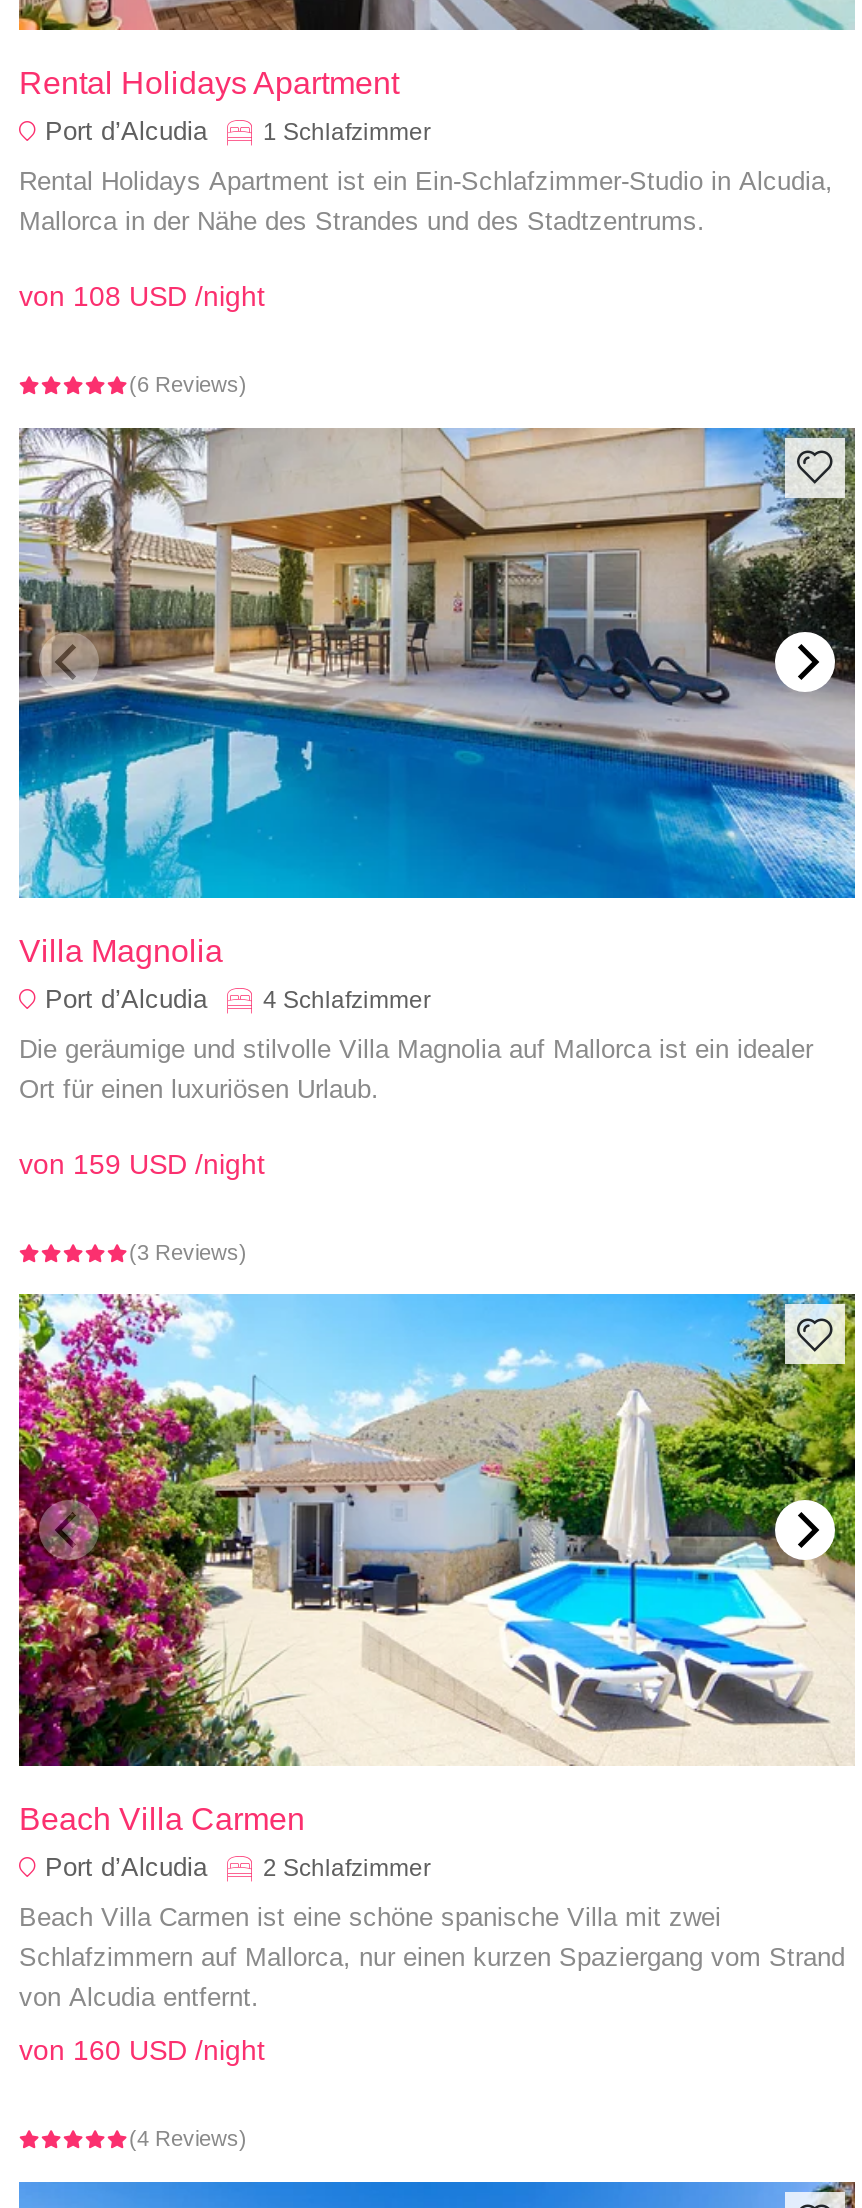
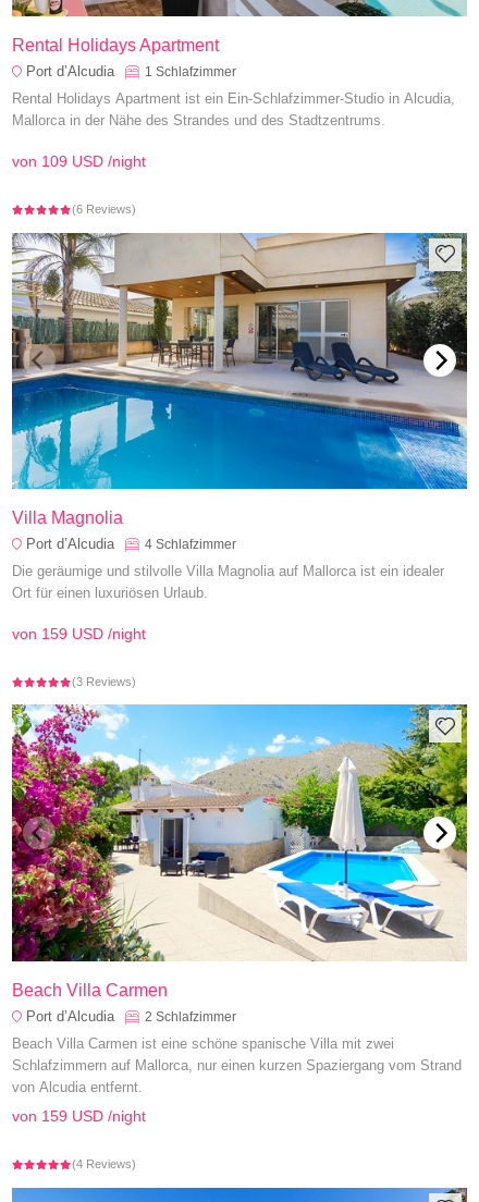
[19,280,265,312] von 108 USD /night -> [12,153,146,170] von 109 USD /night
[19,2034,265,2066] von 160 USD /night -> [12,1107,146,1125] von 159 USD /night

